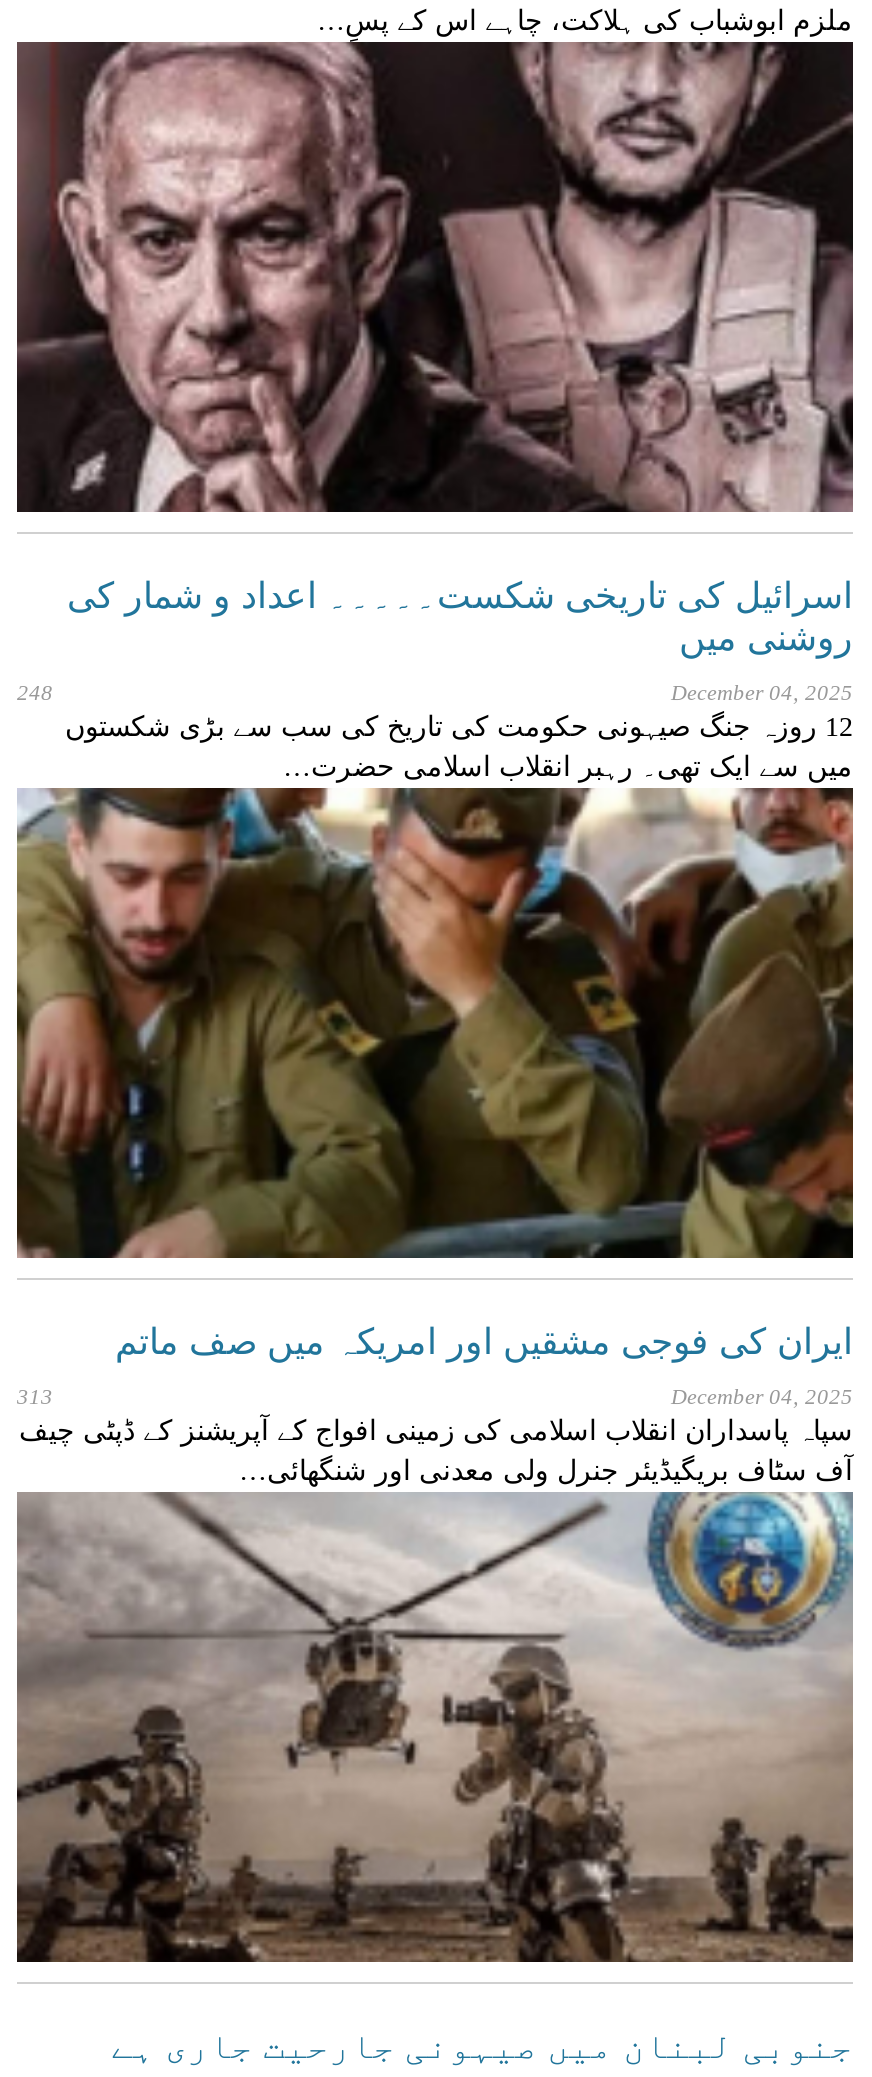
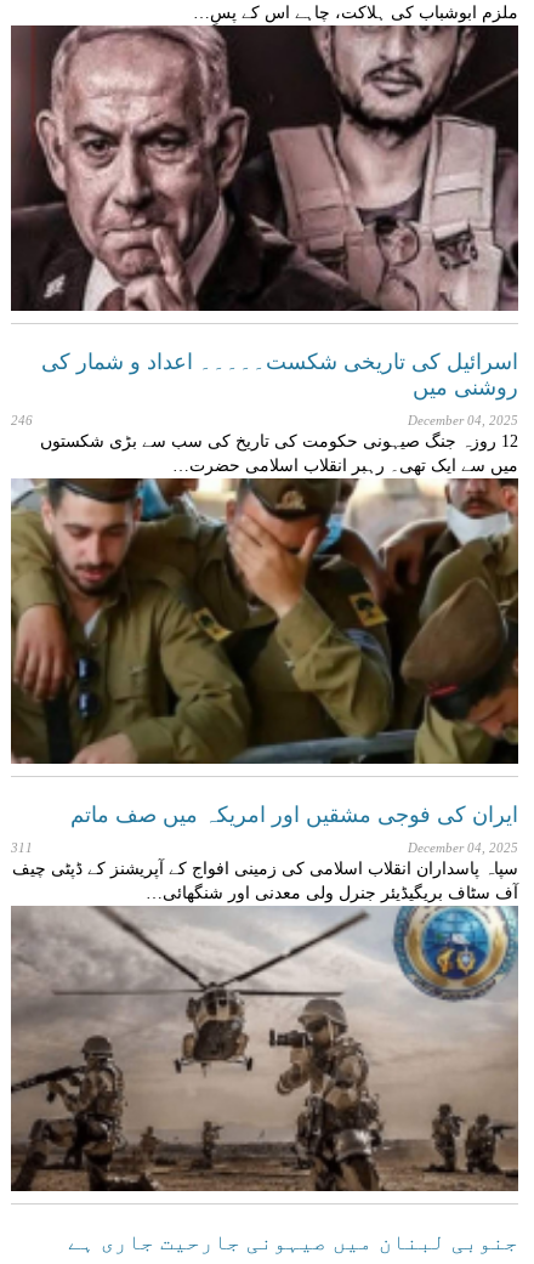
[17,680,53,704] 248 -> [11,413,33,427] 246
[17,1384,53,1408] 313 -> [11,840,33,855] 311

